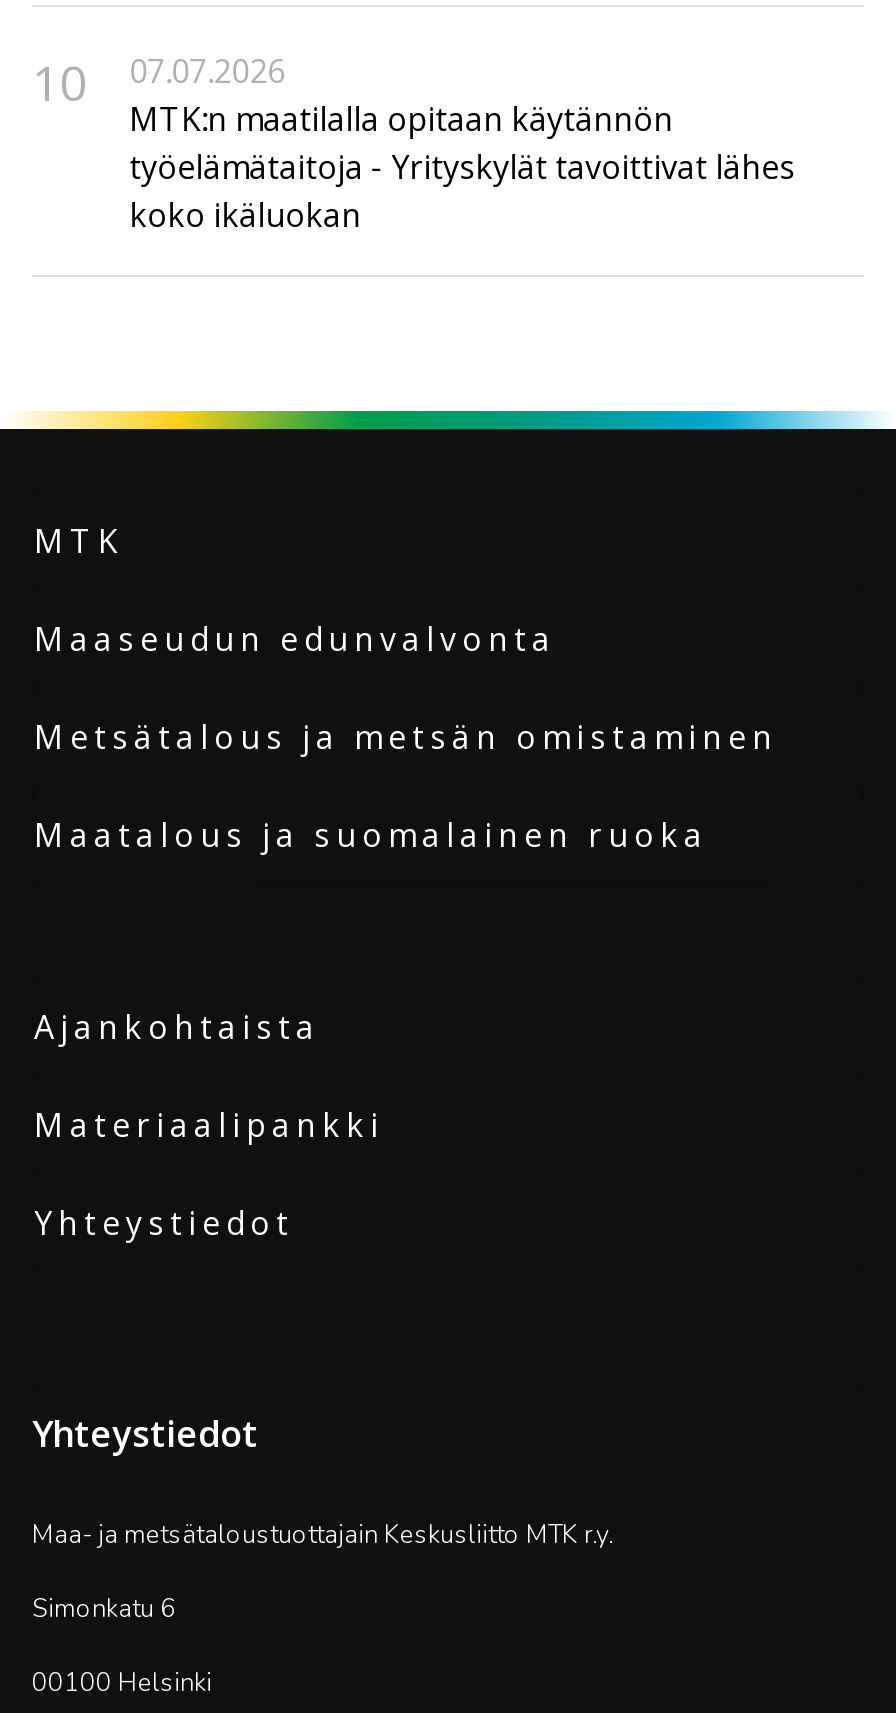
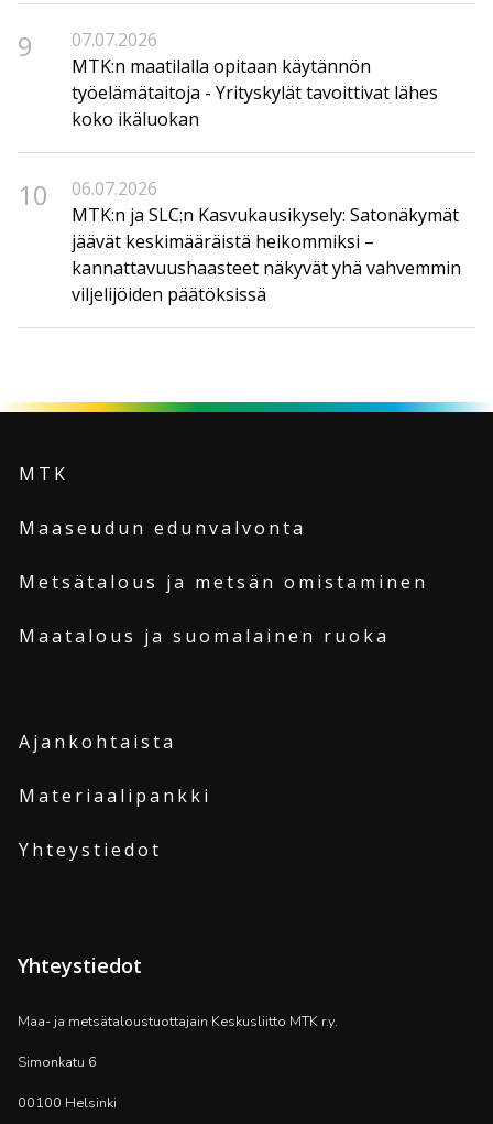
[32,49,285,115] 10 07.07.2026 -> [18,28,157,64] 9 07.07.2026
none -> [18,176,461,306] 10 | 06.07.2026 | MTK:n ja SLC:n Kasvukausikysely: Satonäkymät | jäävät keskimääräistä heikommiksi – | kannattavuushaasteet näkyvät yhä vahvemmin | viljelijöiden päätöksissä

